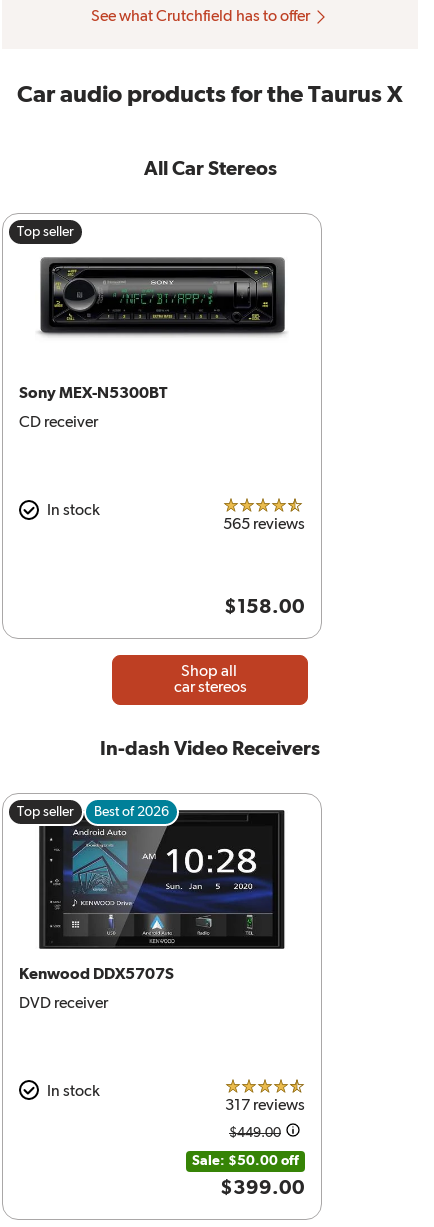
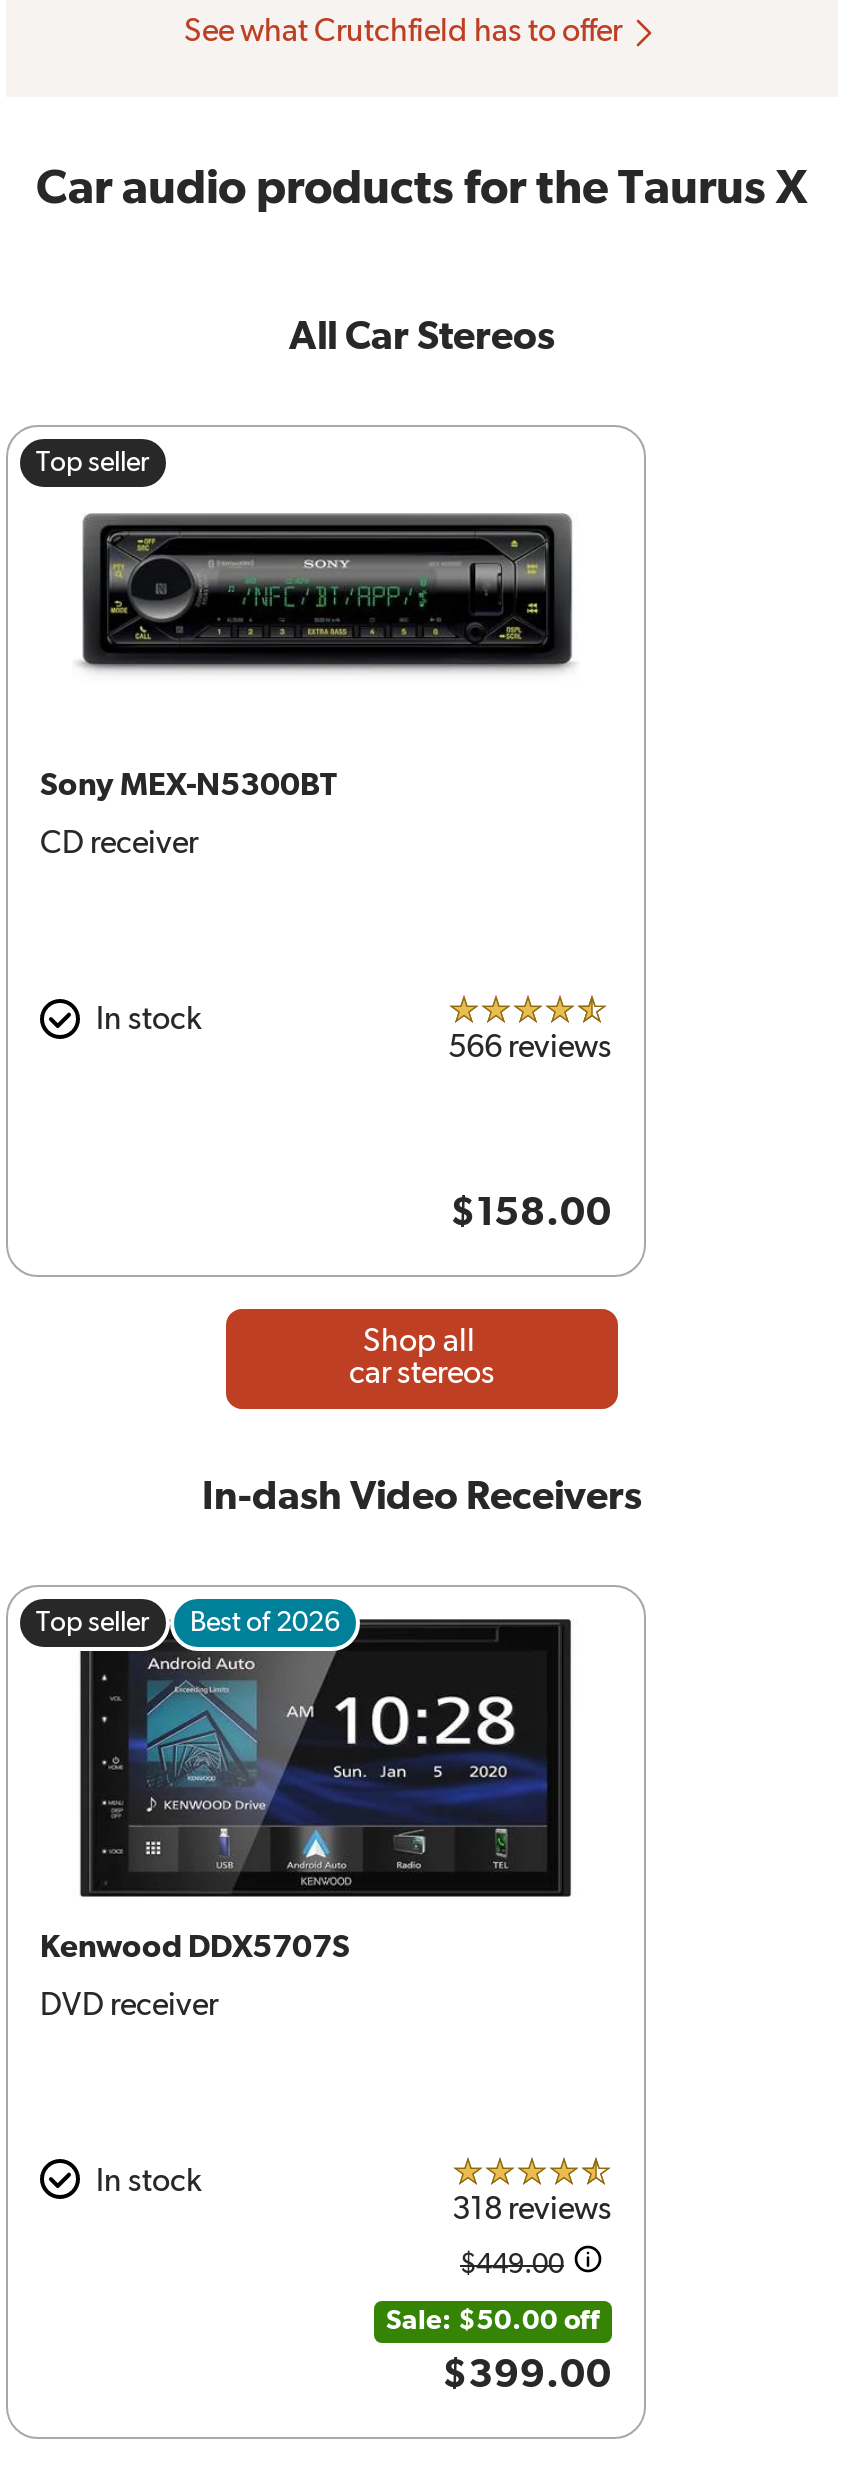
[223,517,305,533] 565 reviews -> [448,1034,612,1066] 566 reviews
[225,1098,305,1114] 317 reviews -> [452,2194,612,2226] 318 reviews

